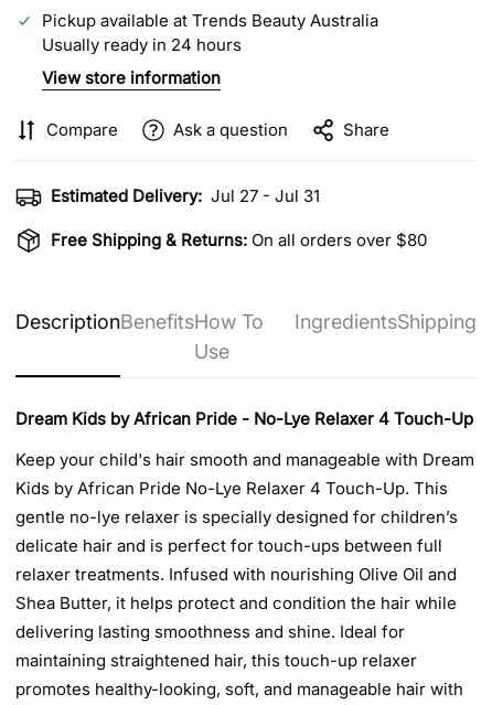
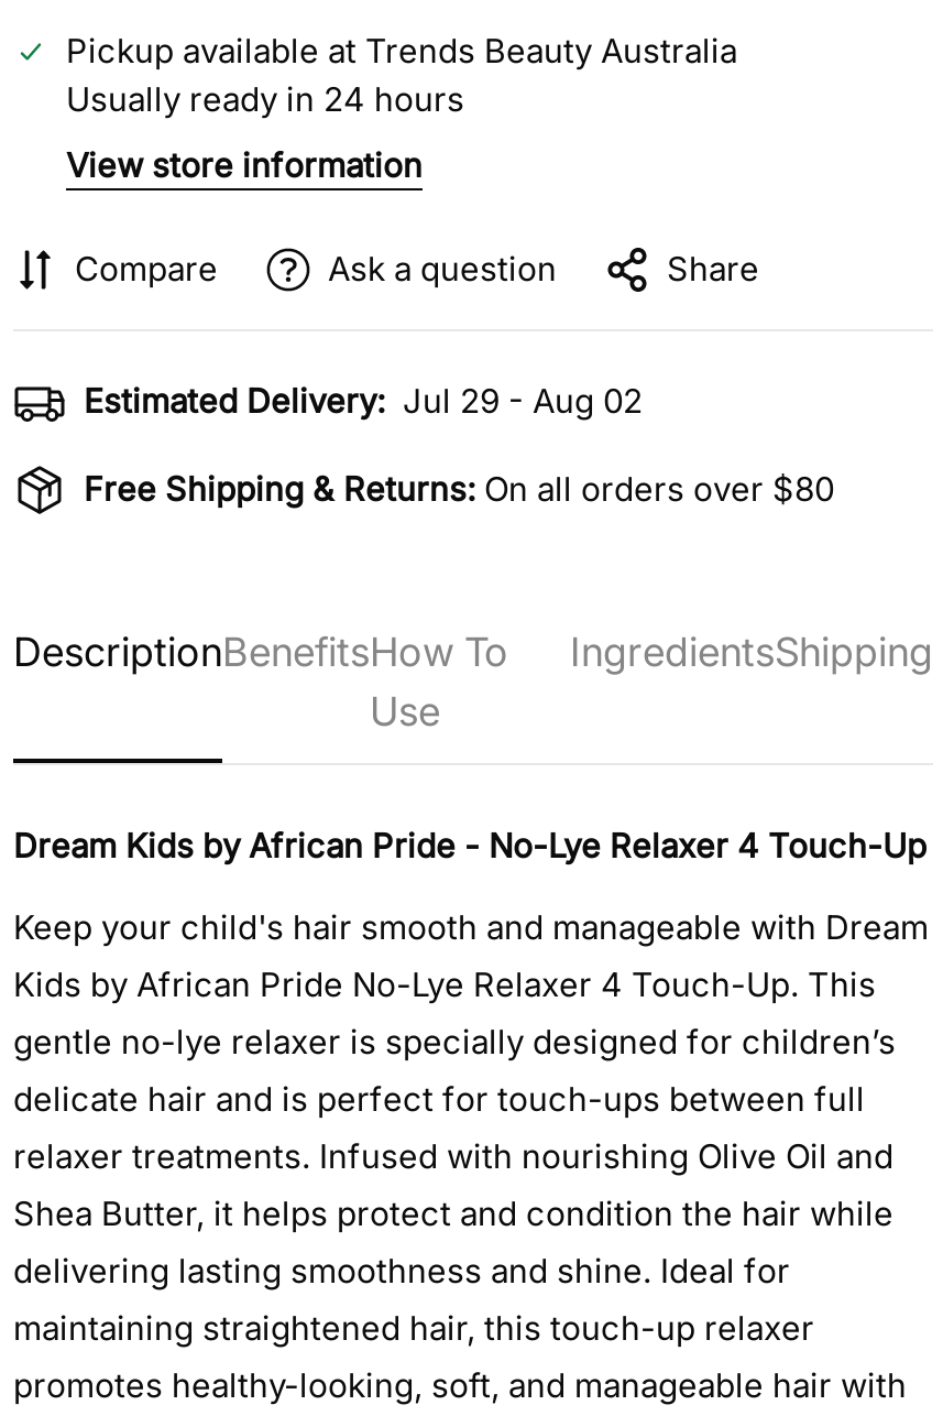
[51,185,320,206] Estimated Delivery: Jul 27 - Jul 31 -> [84,379,643,421] Estimated Delivery: Jul 29 - Aug 02

